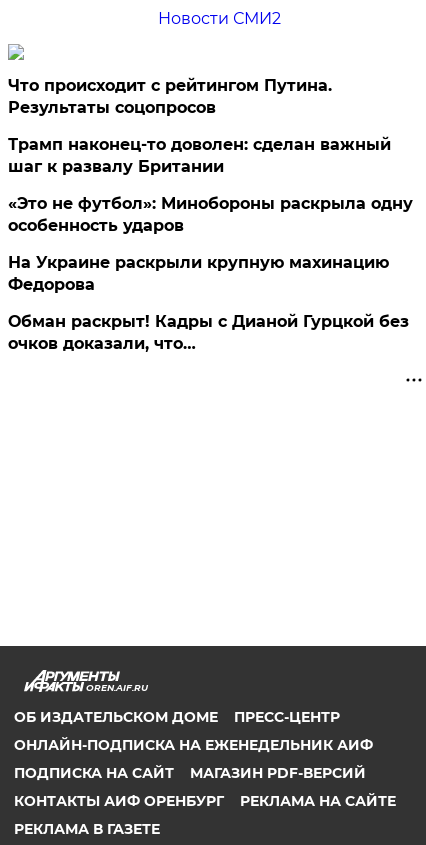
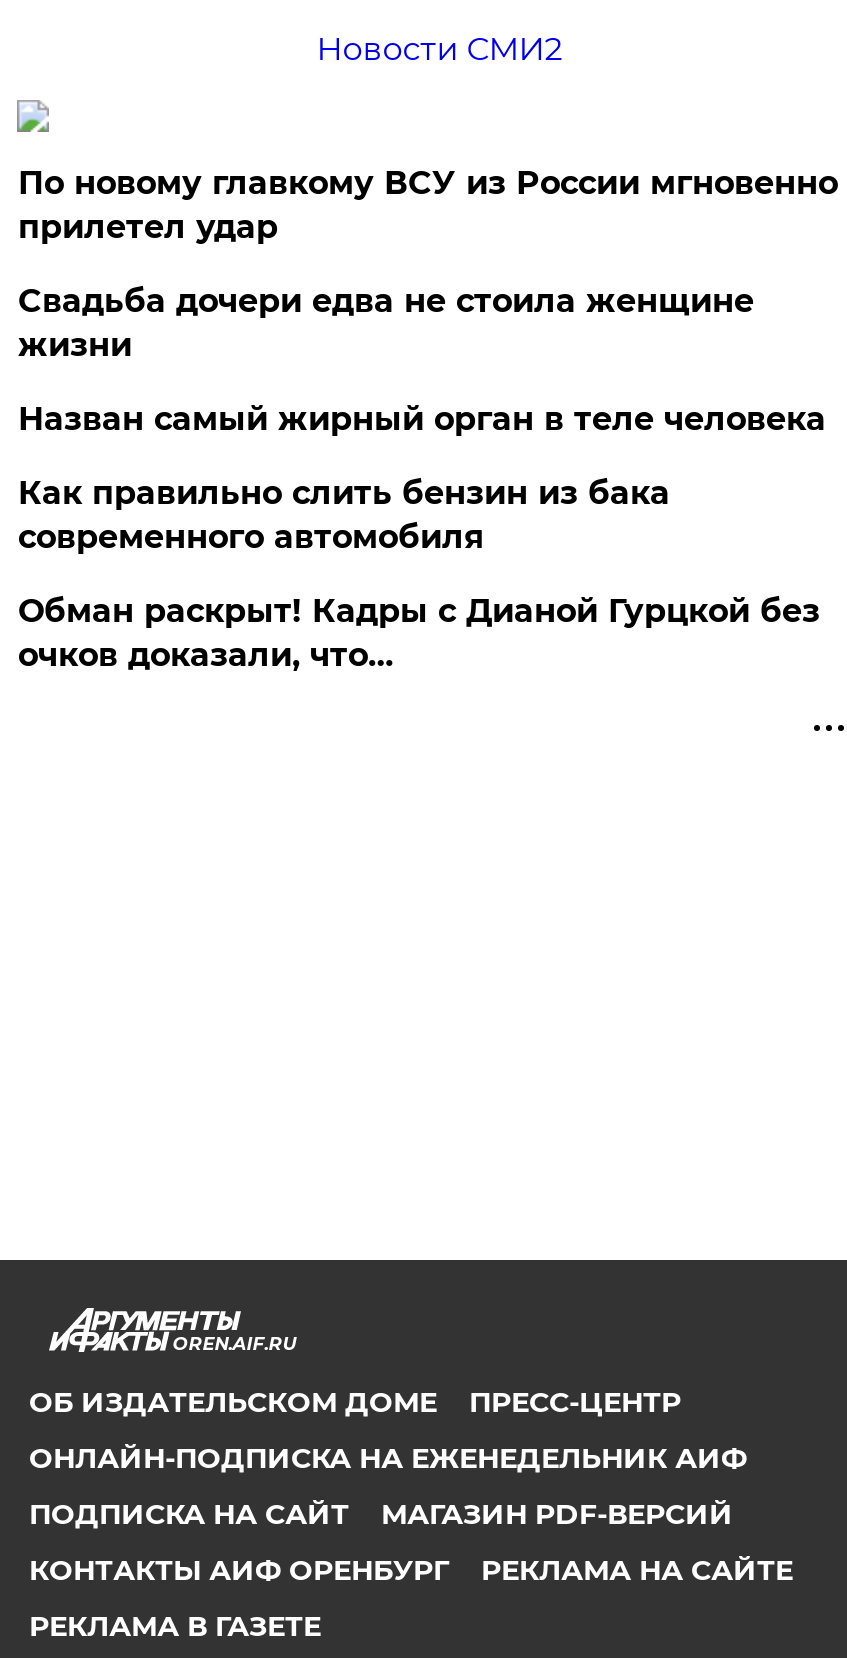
[8,76,332,117] Что происходит с рейтингом Путина. | Результаты соцопросов -> [18,164,838,246] По новому главкому ВСУ из России мгновенно | прилетел удар
[8,135,391,176] Трамп наконец-то доволен: сделан важный | шаг к развалу Британии -> [18,282,754,364] Свадьба дочери едва не стоила женщине | жизни
[8,194,413,235] «Это не футбол»: Минобороны раскрыла одну | особенность ударов -> [18,400,826,438] Назван самый жирный орган в теле человека
[8,253,389,294] На Украине раскрыли крупную махинацию | Федорова -> [18,474,670,556] Как правильно слить бензин из бака | современного автомобиля

